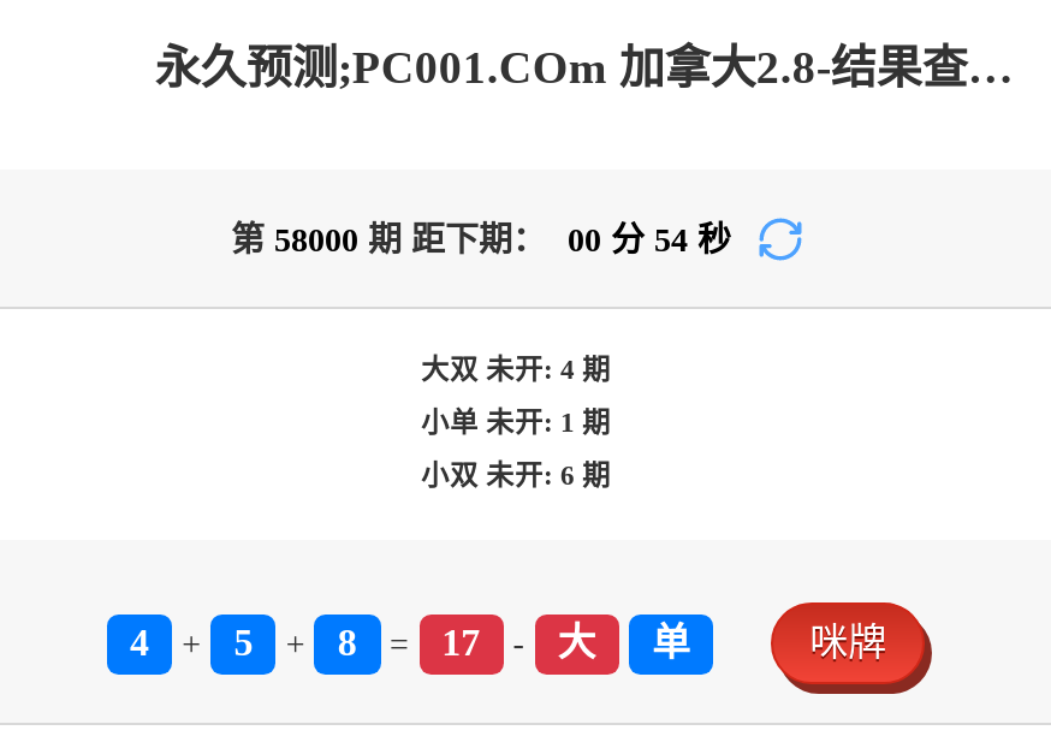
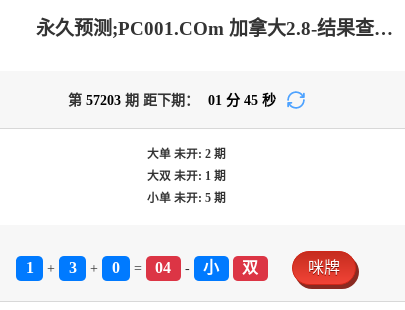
[231,222,731,259] 第58000期 距下期： 00分 54秒 -> [67,93,275,108] 第57203期 距下期： 01分 45秒
[421,355,611,386] 大双未开: 4期 -> [146,148,225,161] 大单未开: 2期
[421,408,611,439] 小单未开: 1期 -> [146,170,225,183] 大双未开: 1期
[421,461,611,492] 小双未开: 6期 -> [146,192,225,205] 小单未开: 5期
[130,622,149,663] 4 -> [25,259,33,276] 1
[234,622,253,663] 5 -> [69,259,77,276] 3
[338,622,357,663] 8 -> [112,259,120,276] 0
[442,622,480,663] 17 -> [155,259,171,276] 04
[557,622,690,663] 大 | 单 -> [203,259,258,276] 小 | 双

